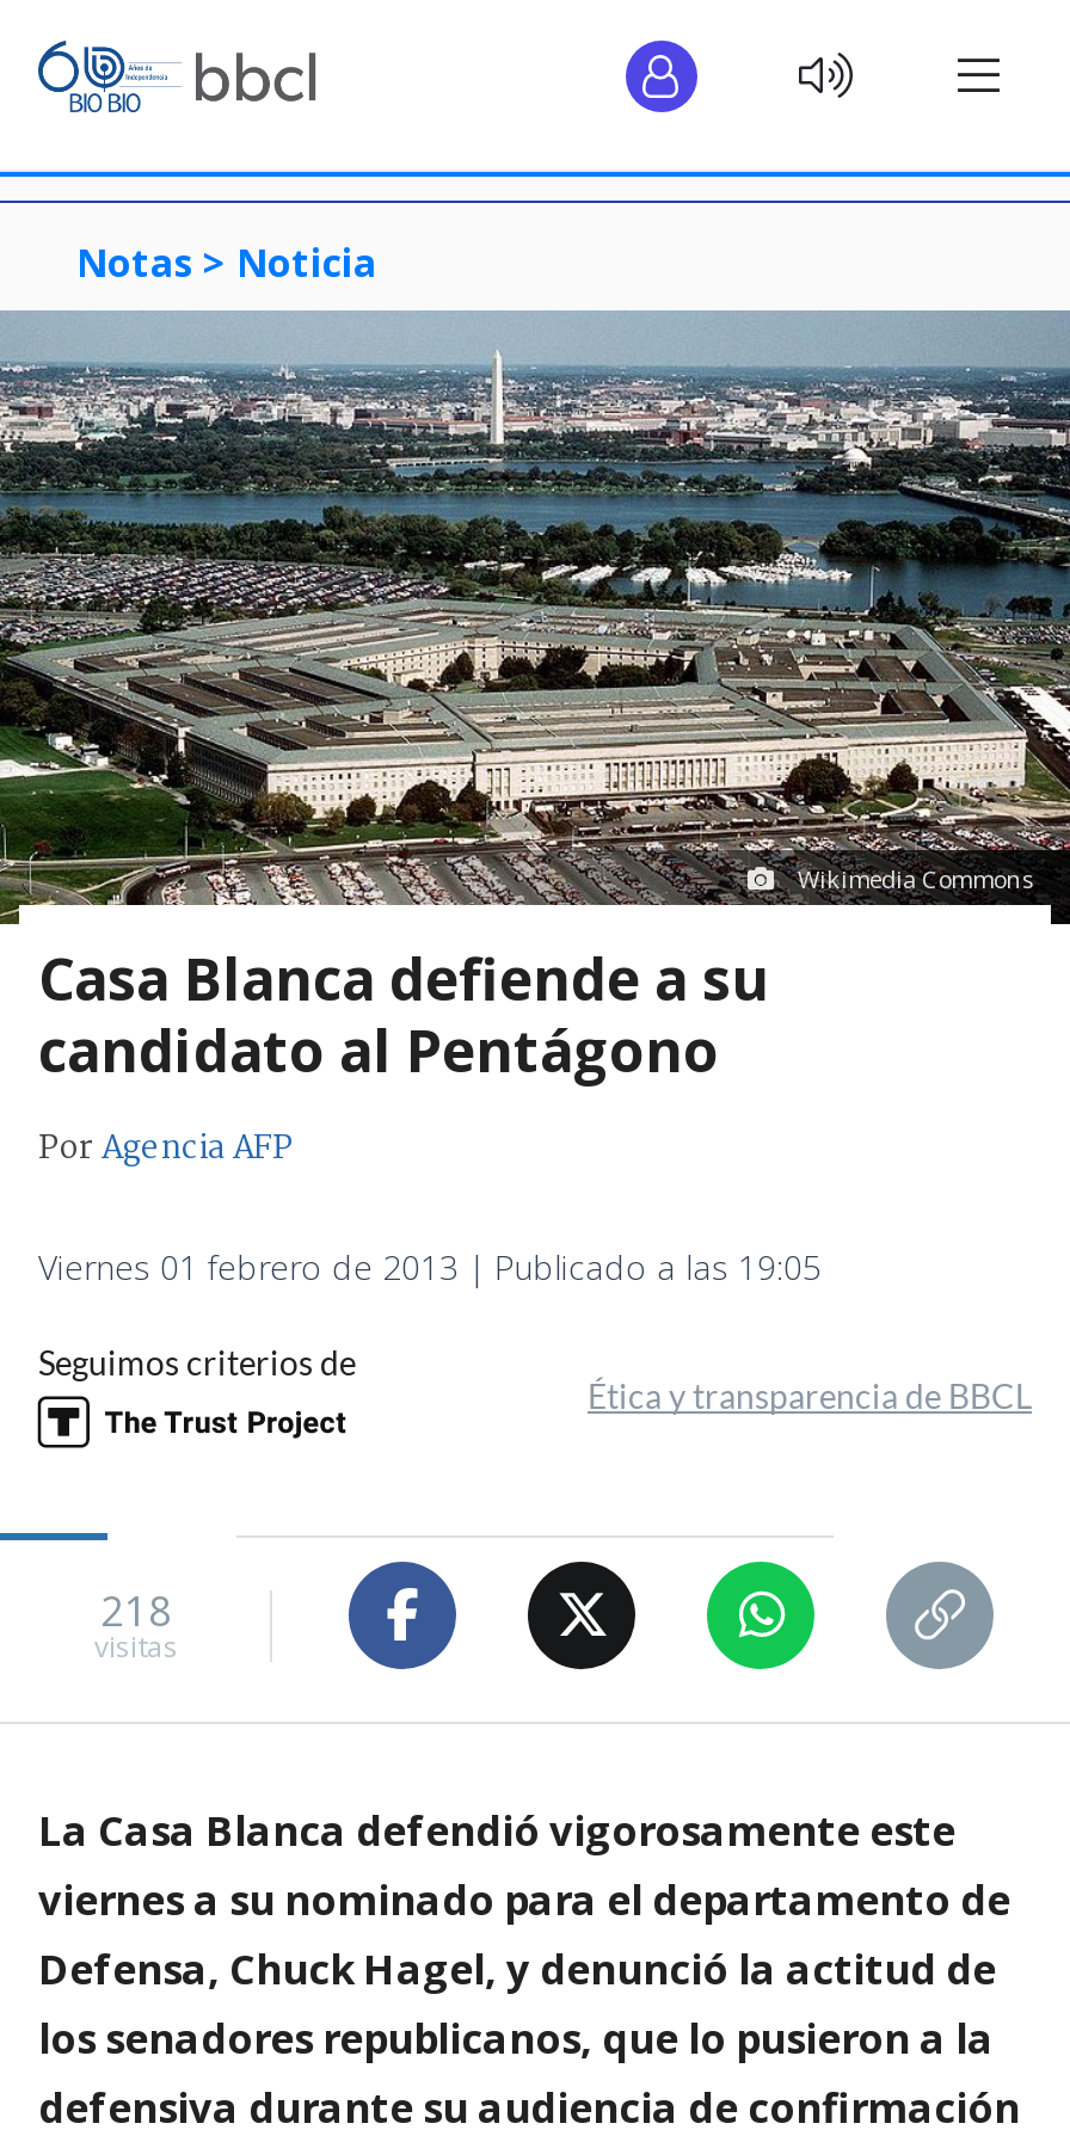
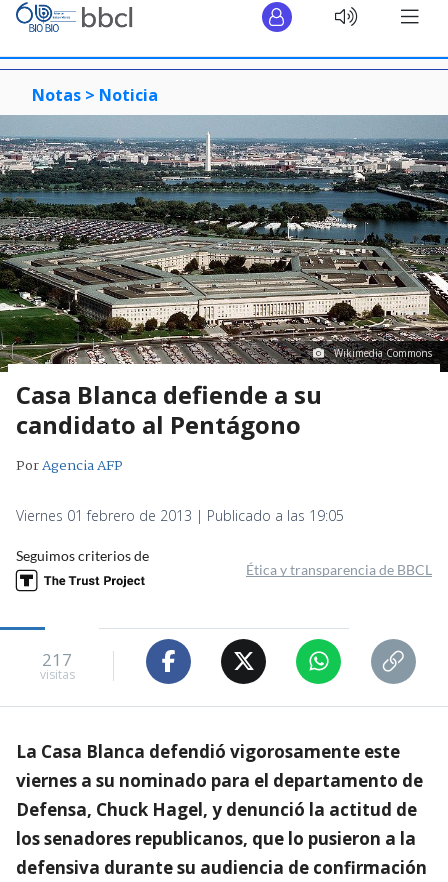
[100,1584,172,1639] 218 -> [42,648,72,671] 217

